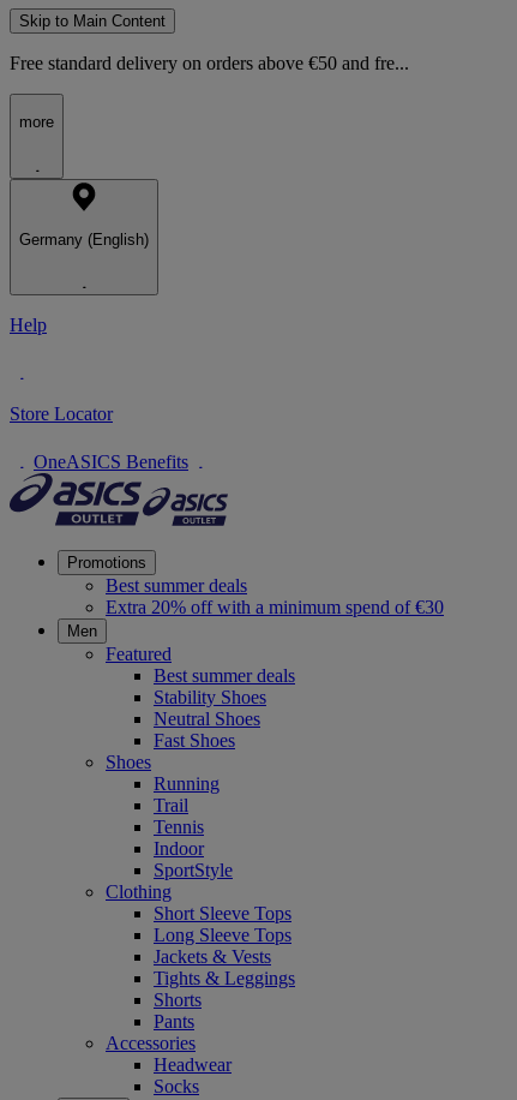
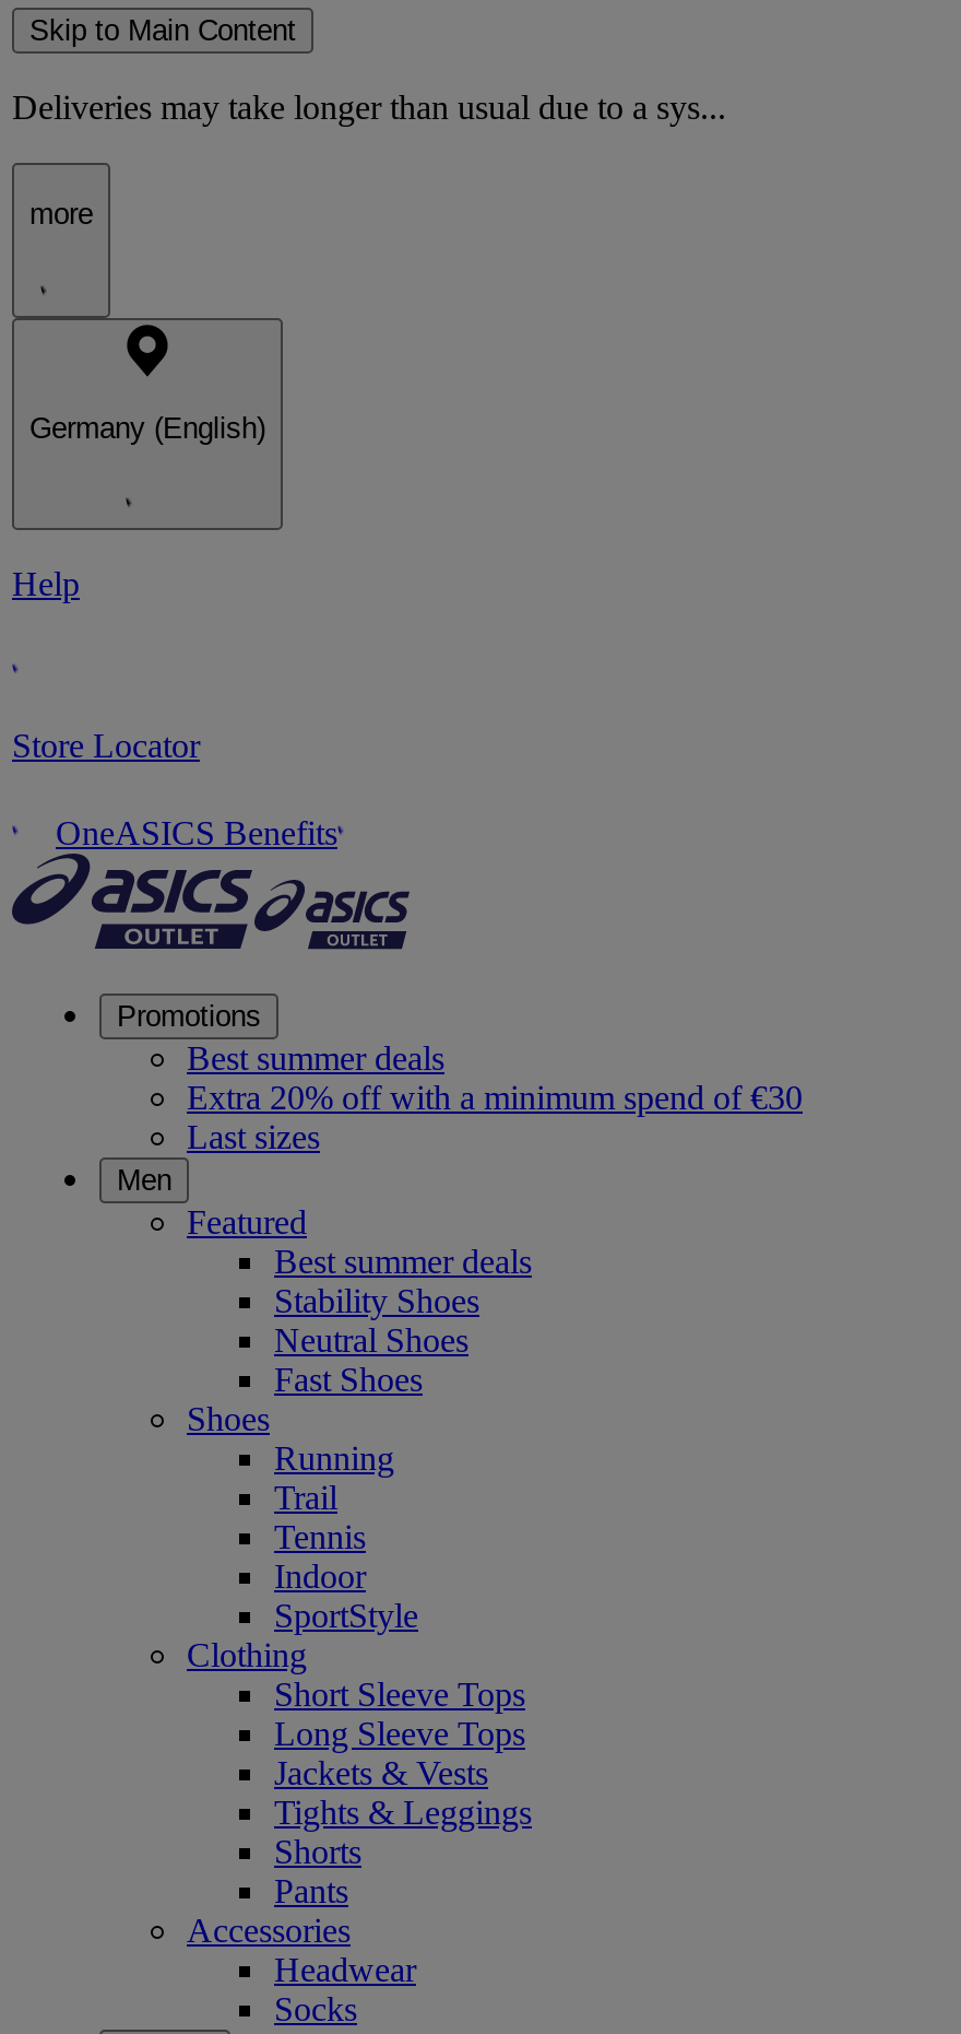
[10,53,409,73] Free standard delivery on orders above €50 and fre... -> [12,89,726,126] Deliveries may take longer than usual due to a sys...
none -> [187,1119,320,1156] Last sizes

